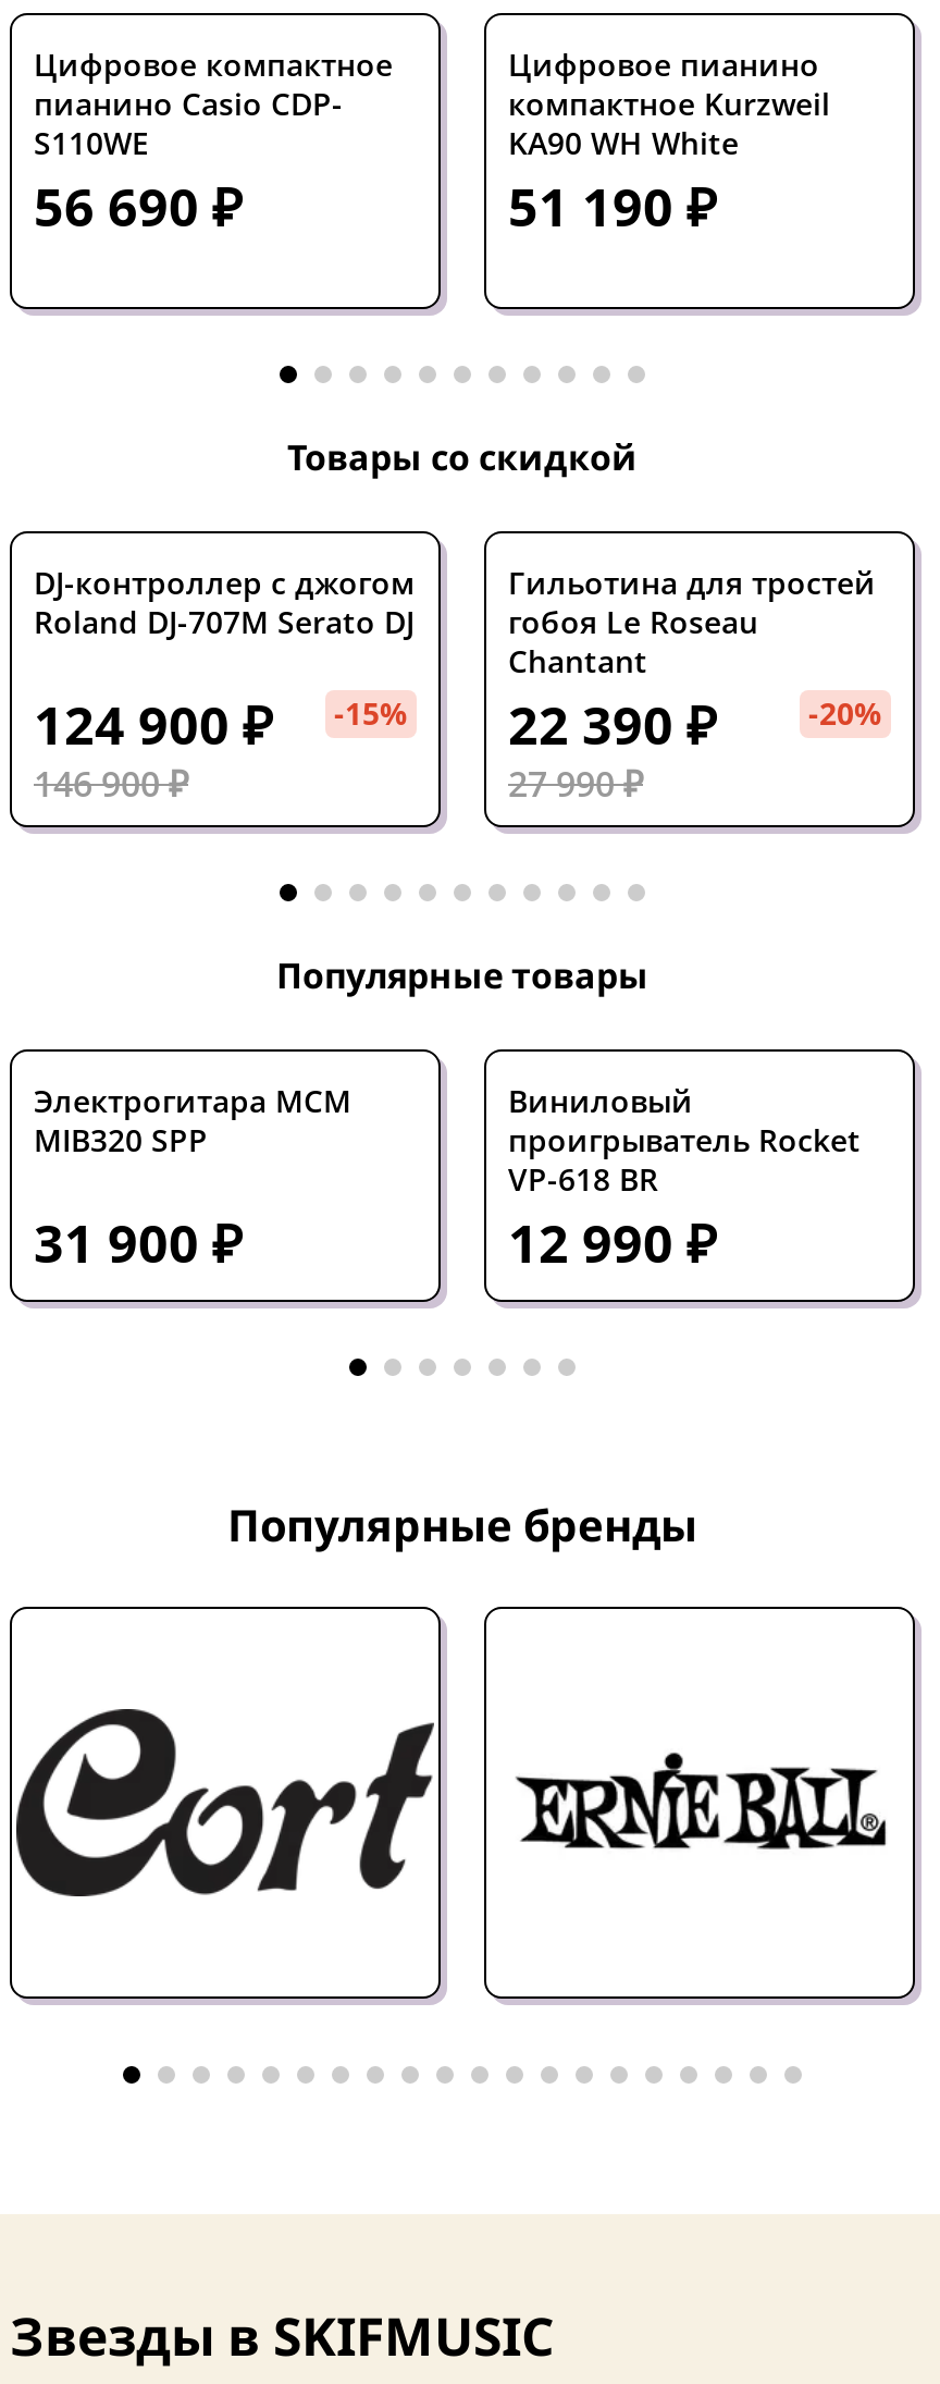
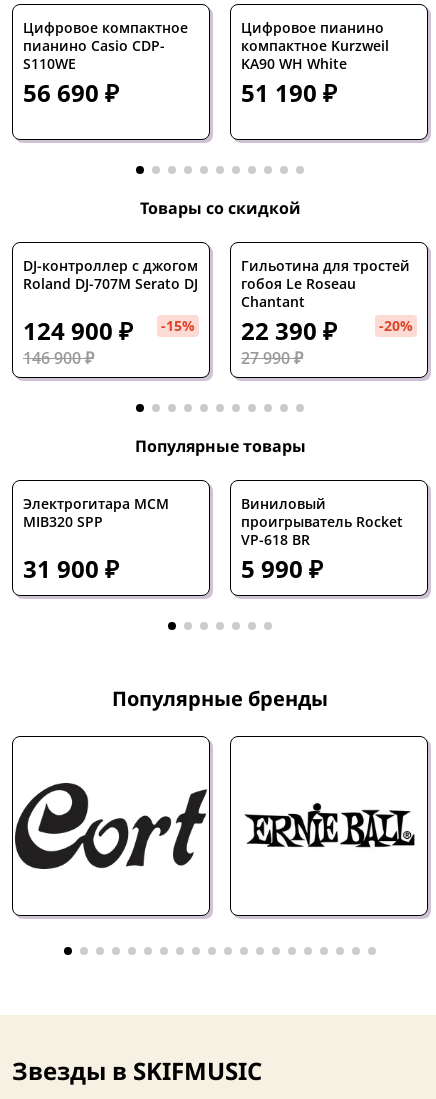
[508,1206,717,1278] 12 990 ₽ -> [241,552,323,585] 5 990 ₽

